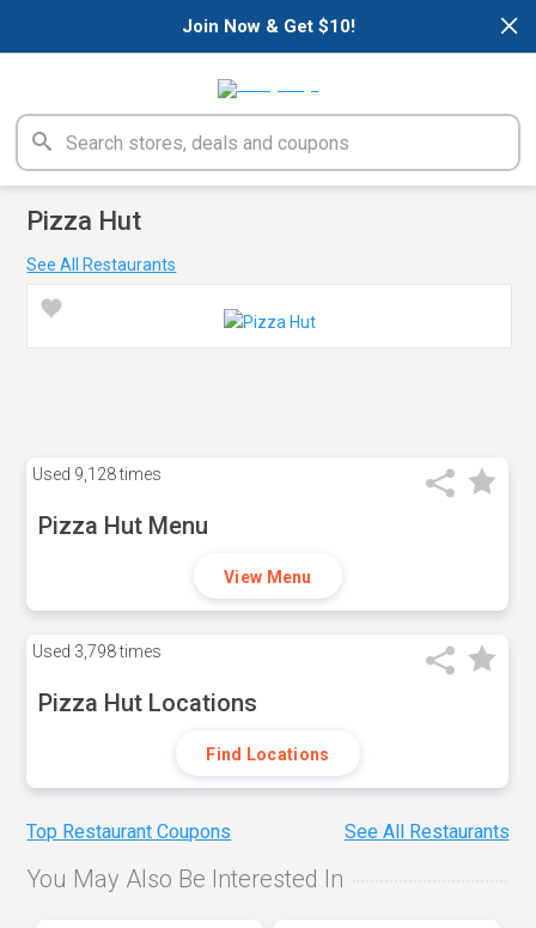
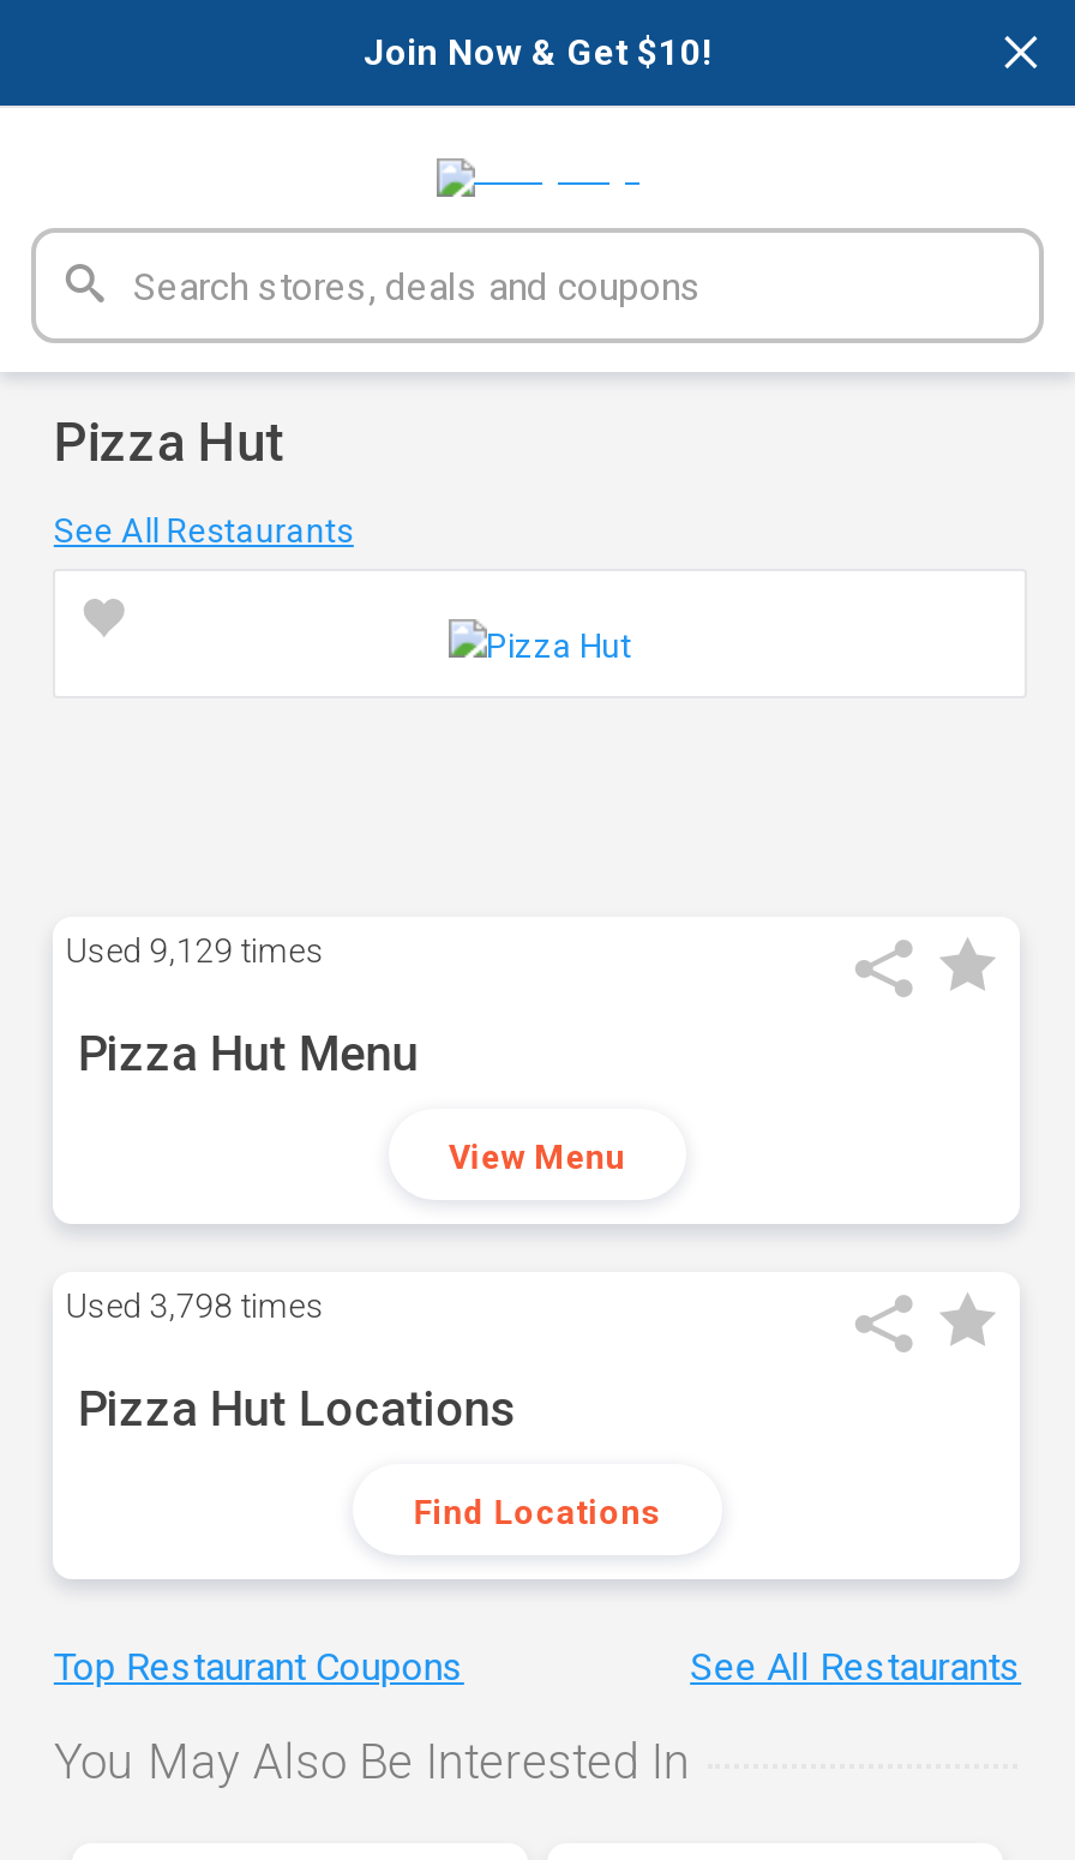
[33,465,162,484] Used 9,128 times -> [66,931,325,970] Used 9,129 times

